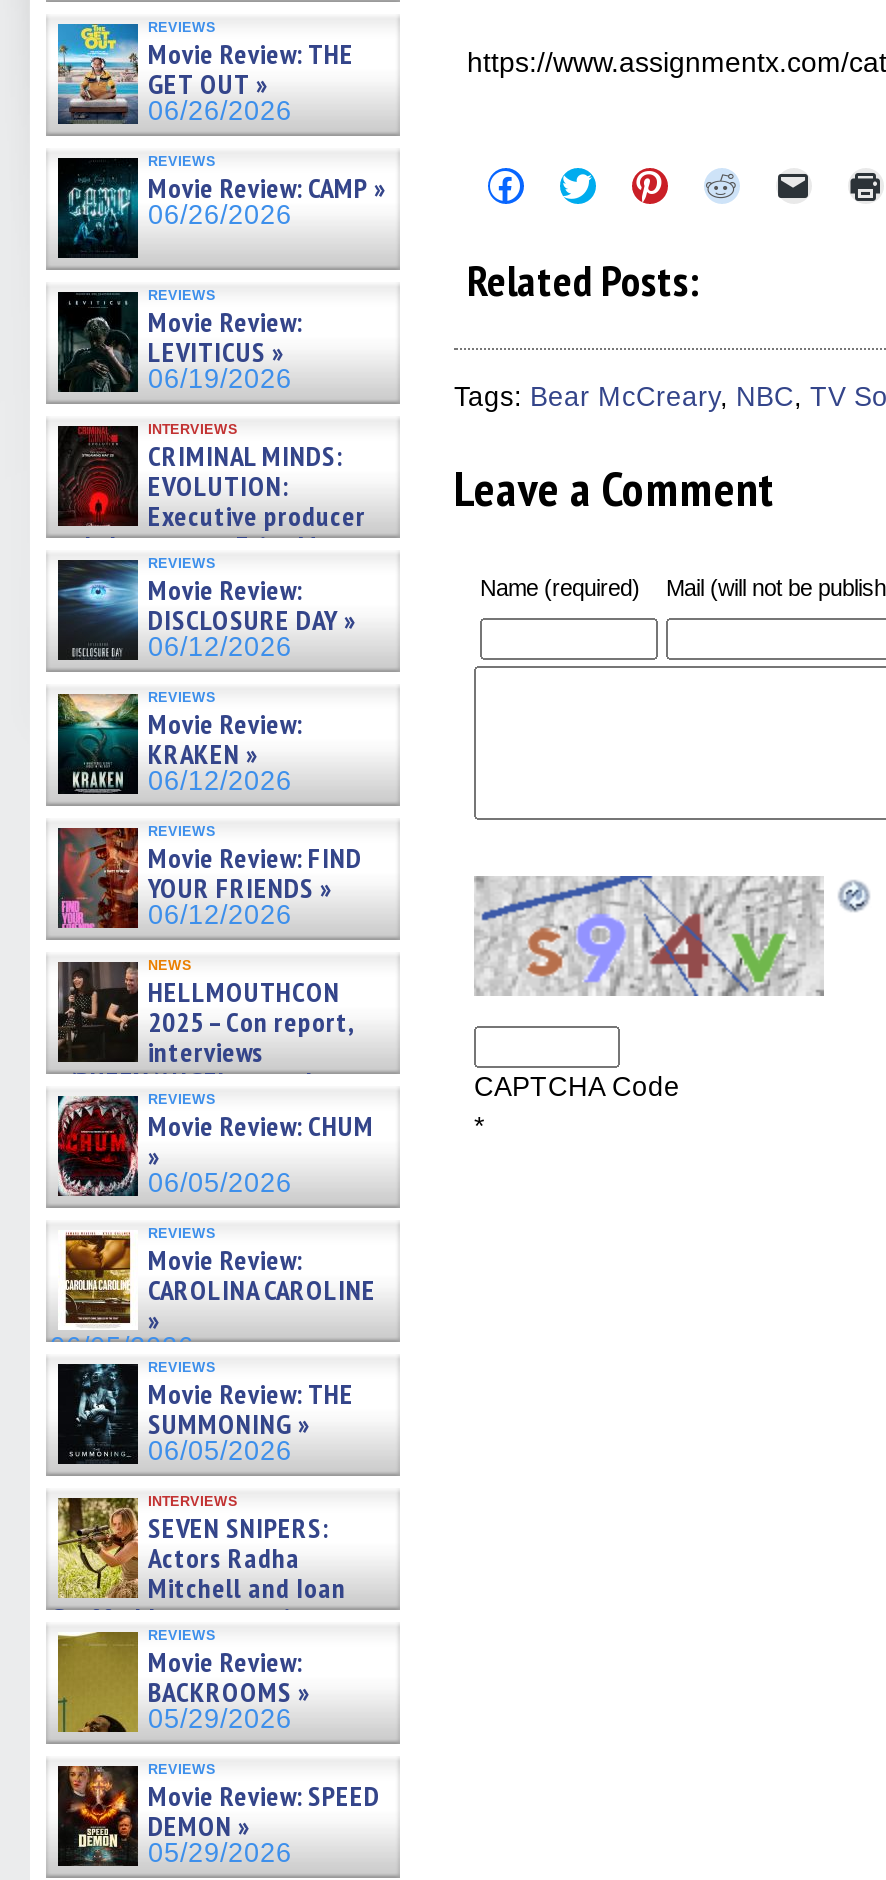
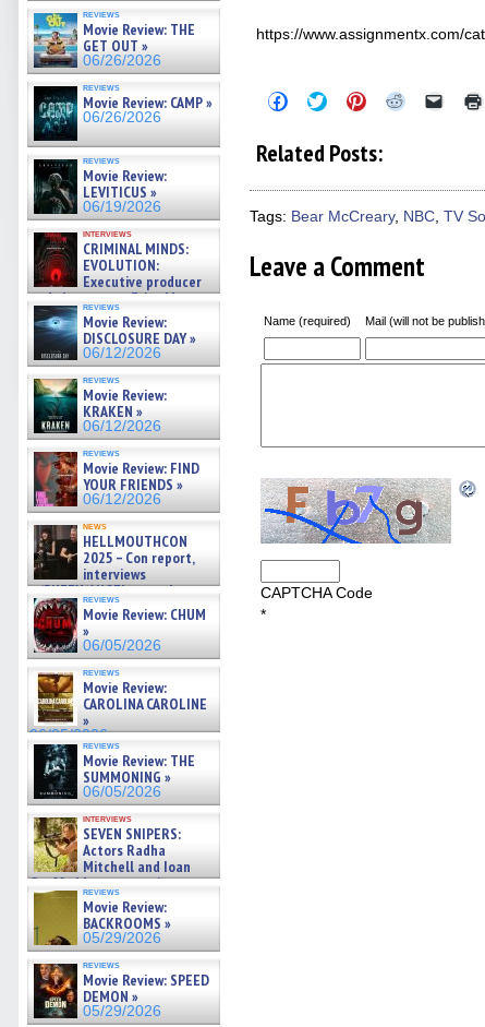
[476,874,820,996] [image] -> [263,478,450,545] [image]

